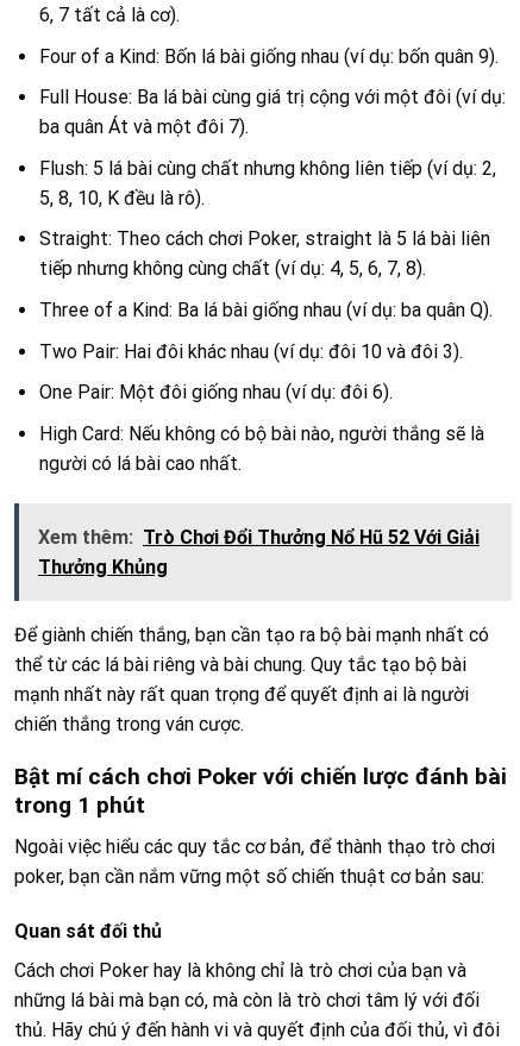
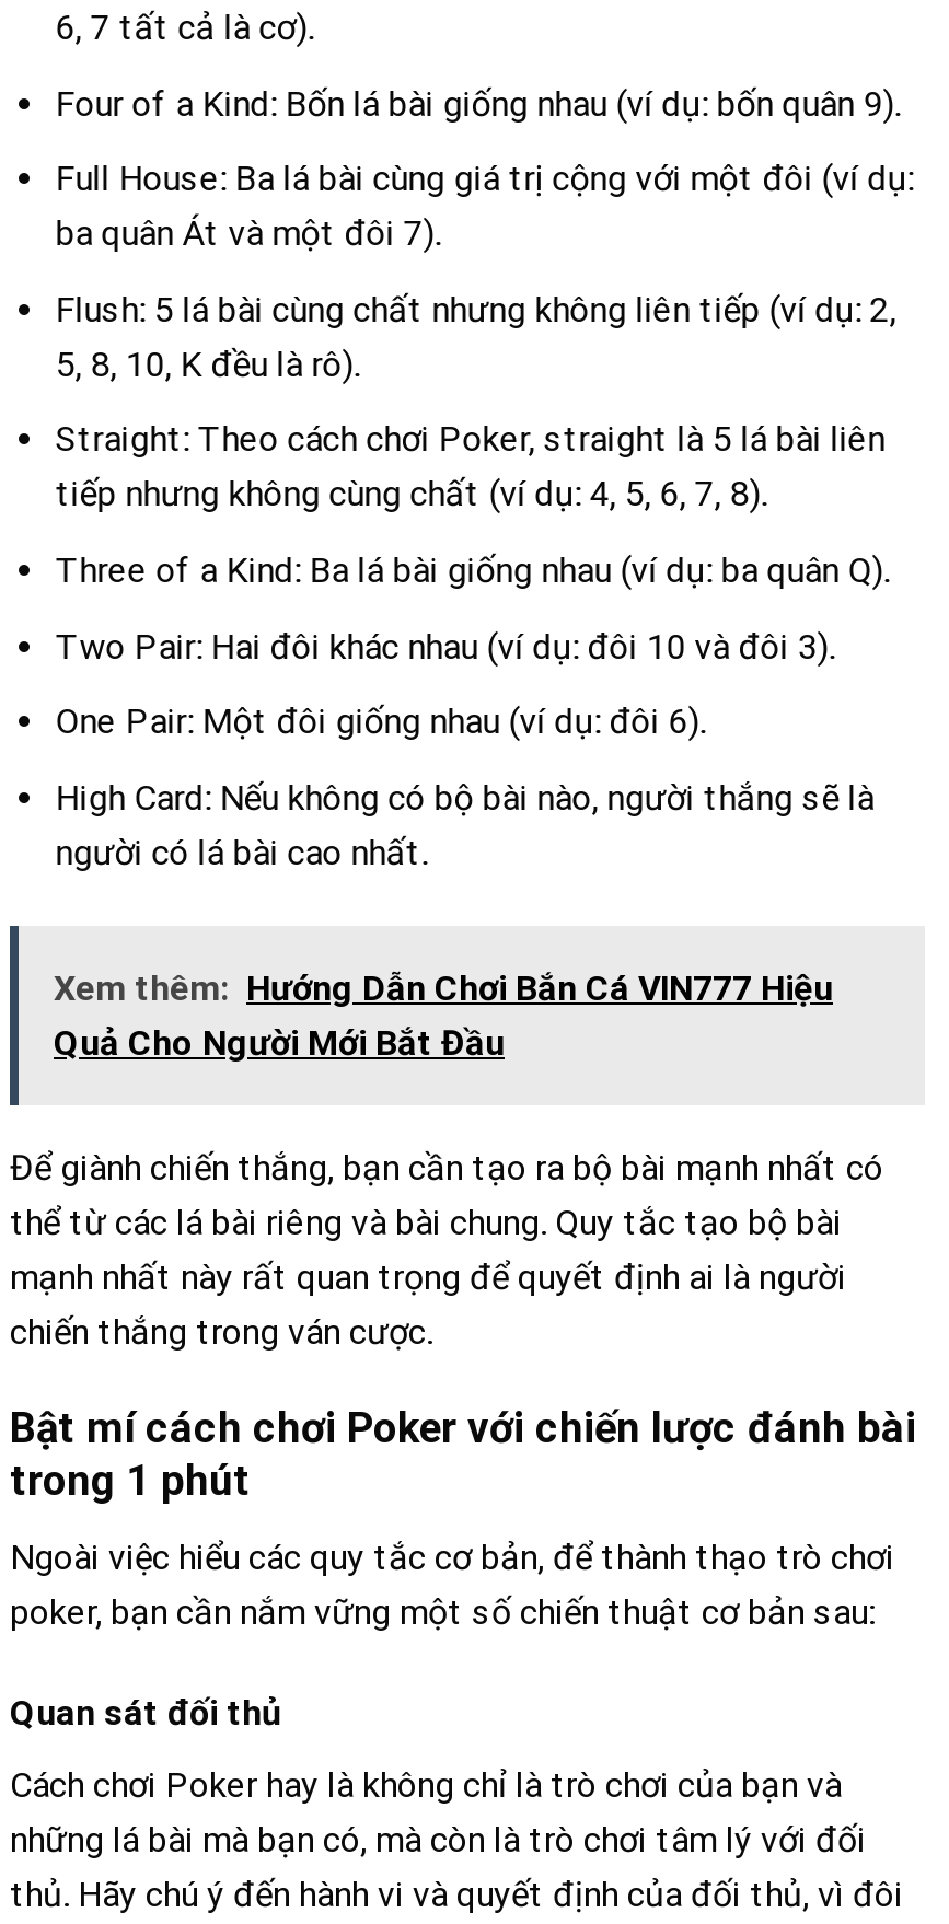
[38,526,480,578] Xem thêm: Trò Chơi Đổi Thưởng Nổ Hũ 52 Với Giải | Thưởng Khủng -> [54,967,833,1063] Xem thêm: Hướng Dẫn Chơi Bắn Cá VIN777 Hiệu | Quả Cho Người Mới Bắt Đầu

